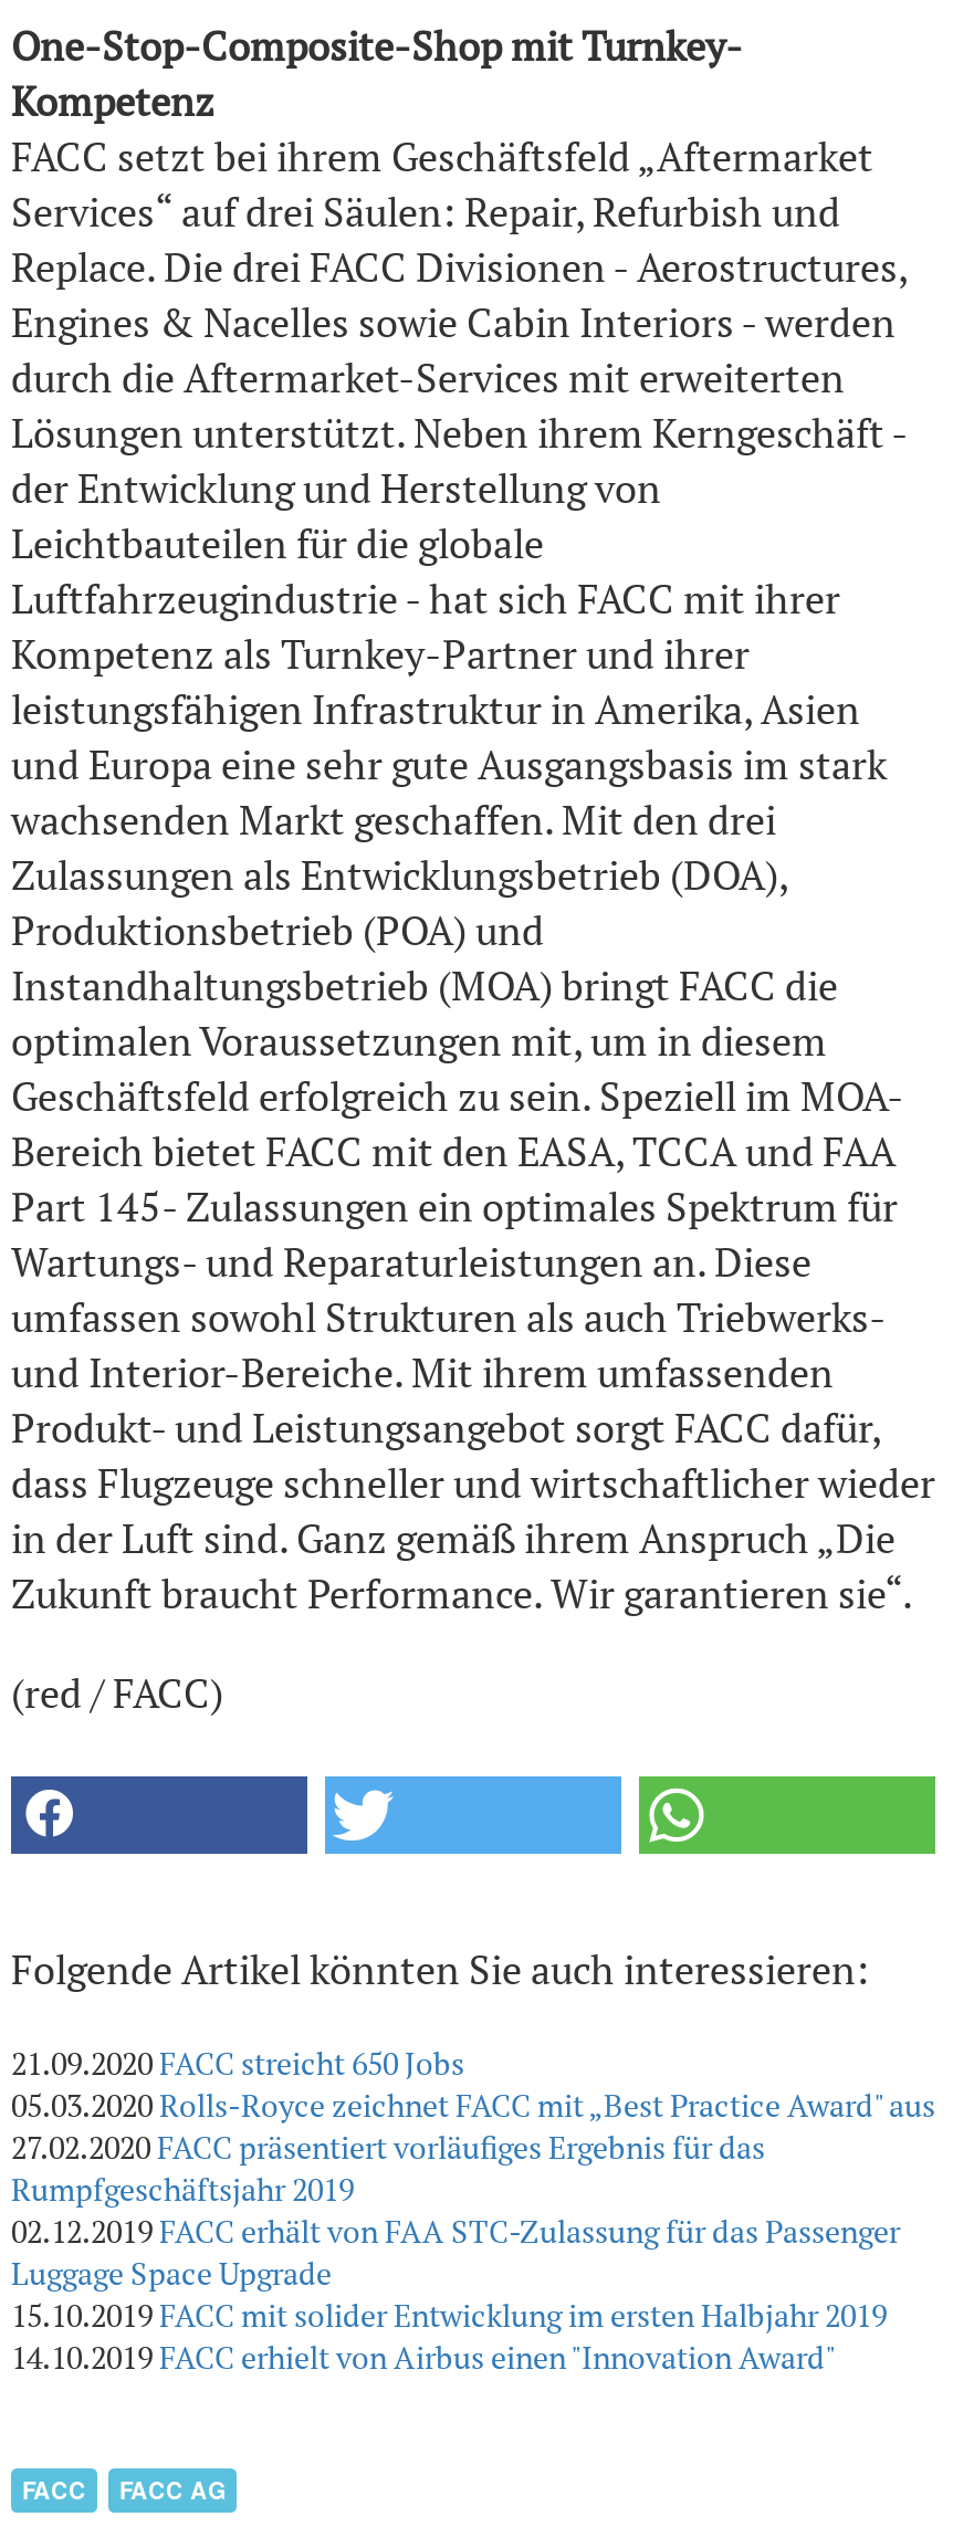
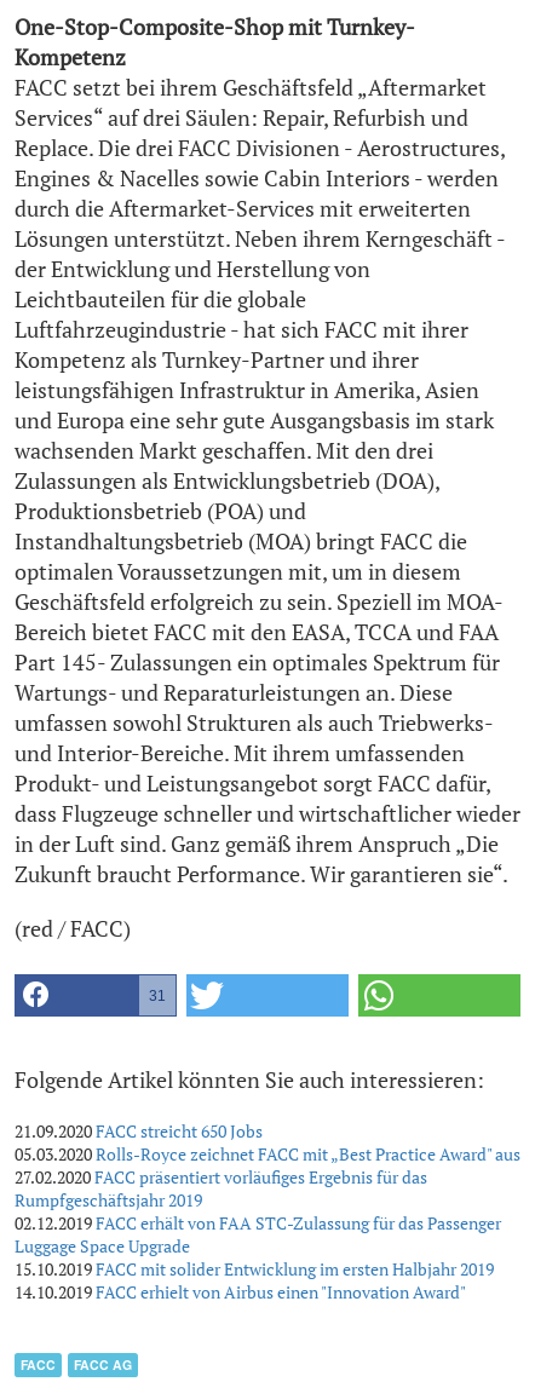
none -> [149,988,166,1005] 31

